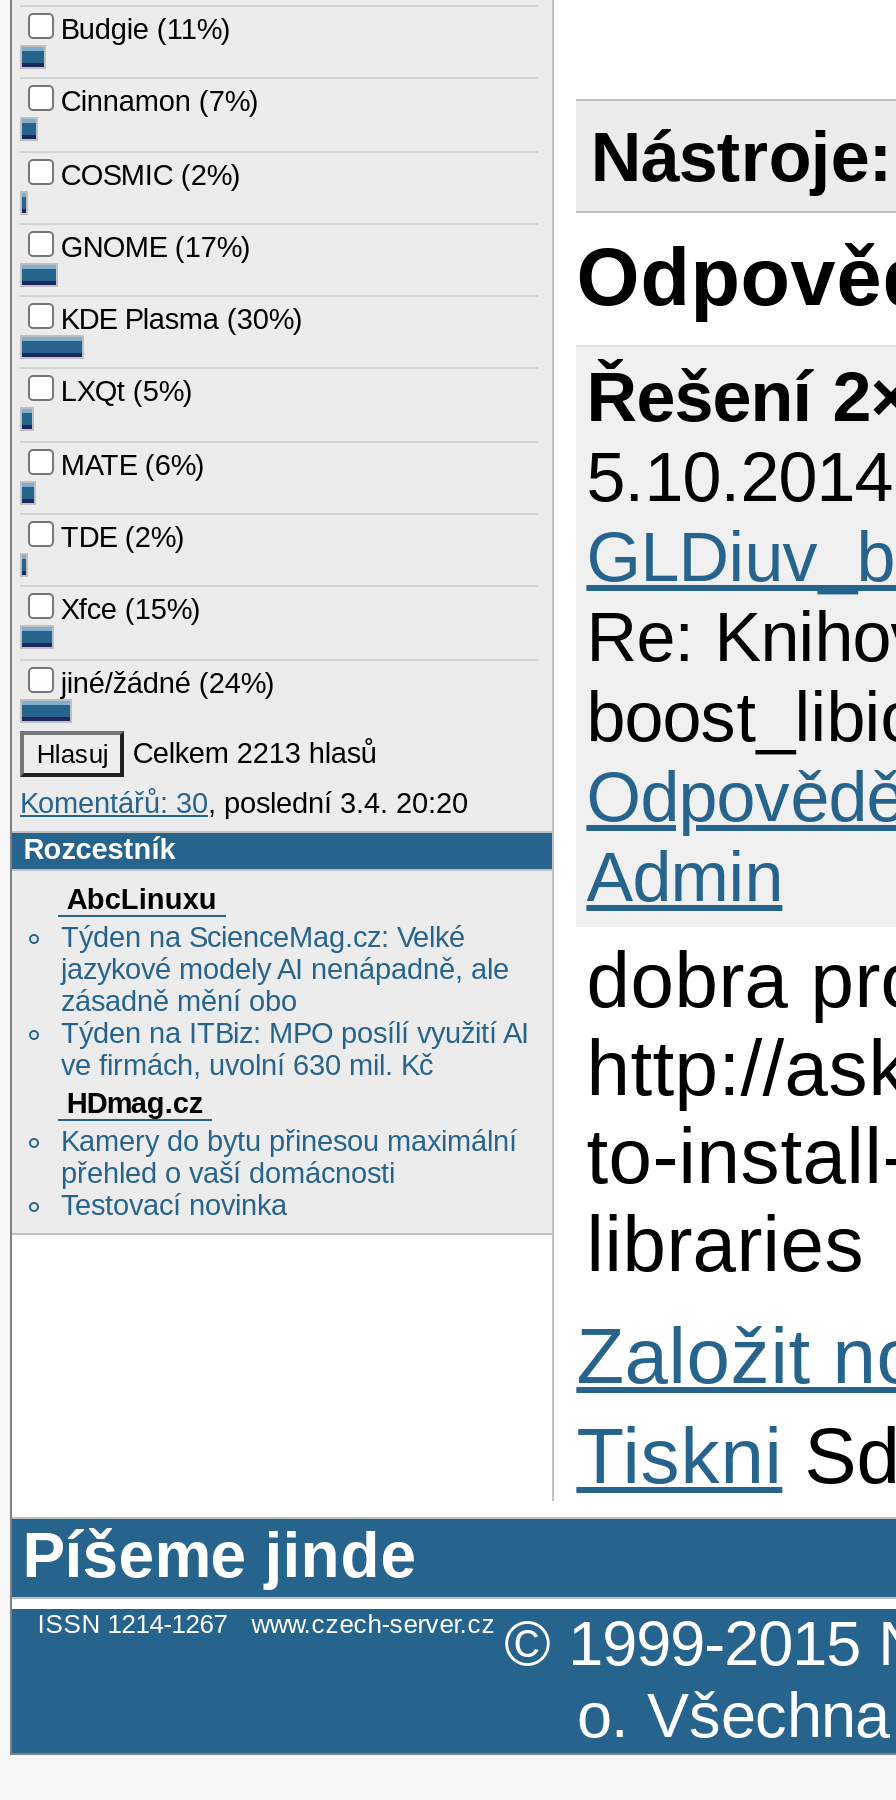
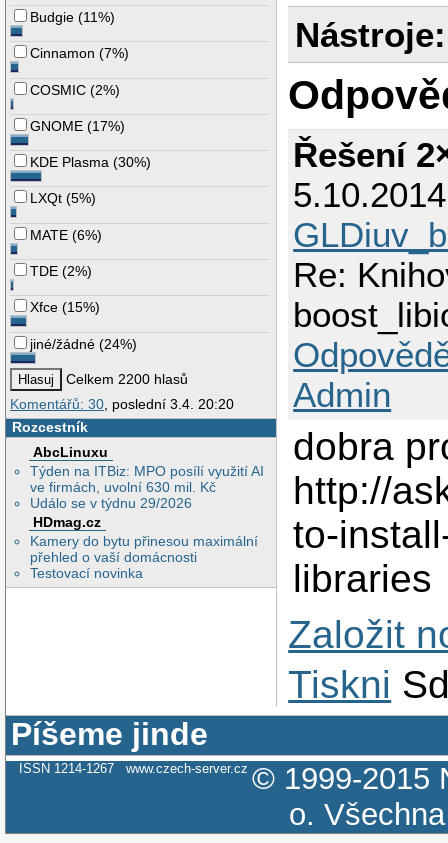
[125,737,377,769] Celkem 2213 hlasů -> [62,371,188,387] Celkem 2200 hlasů
[61,921,509,1017] Týden na ScienceMag.cz: Velké | jazykové modely AI nenápadně, ale | zásadně mění obo -> none
none -> [30,495,192,511] Událo se v týdnu 29/2026

